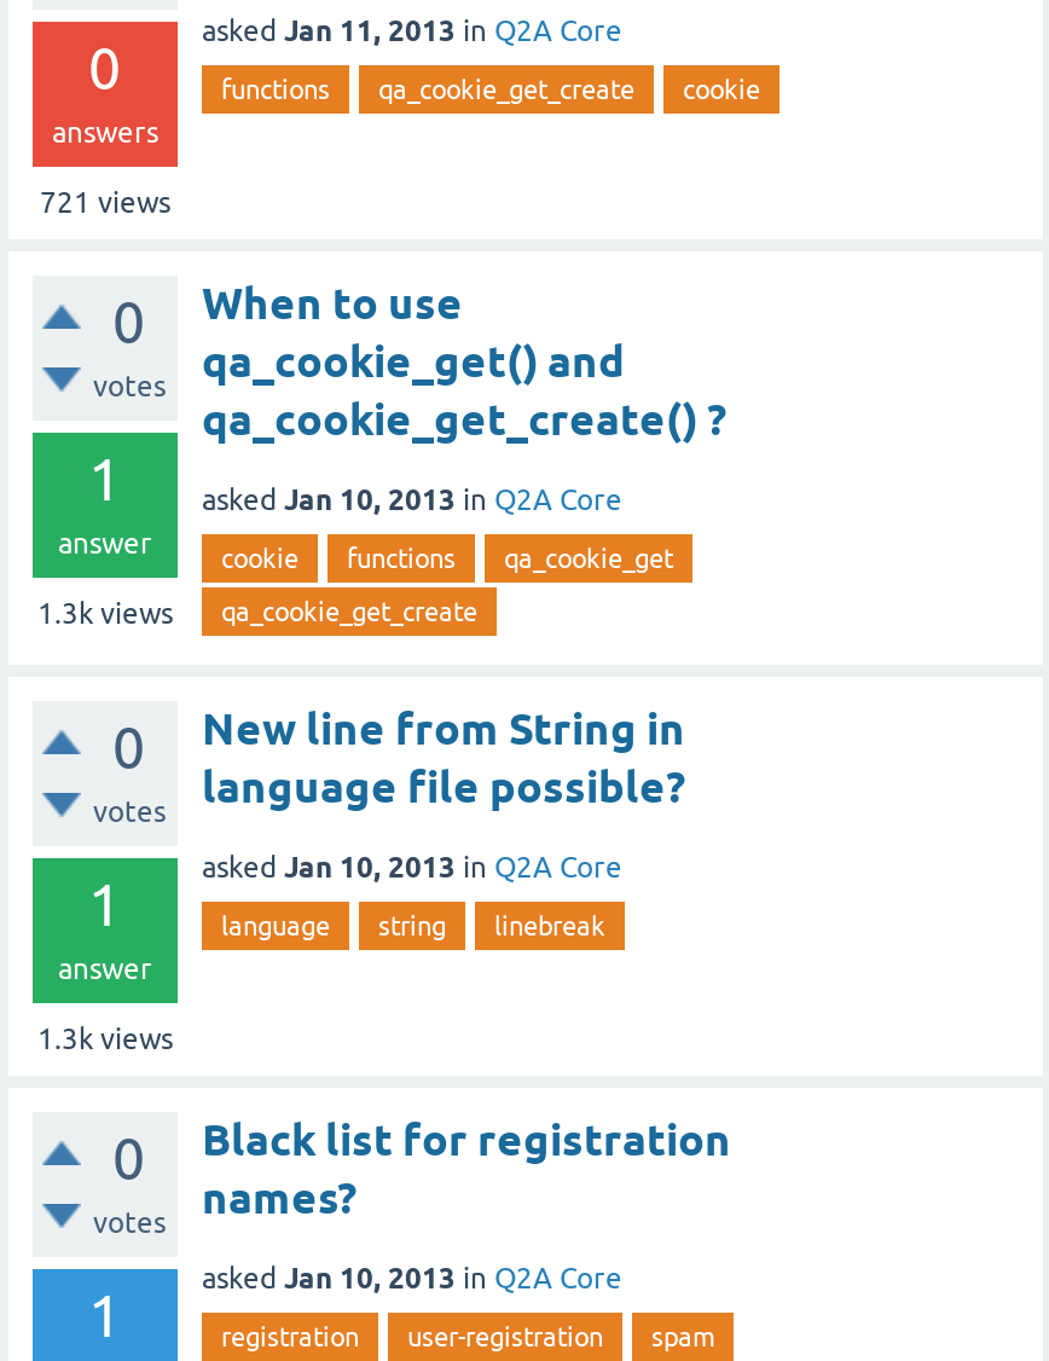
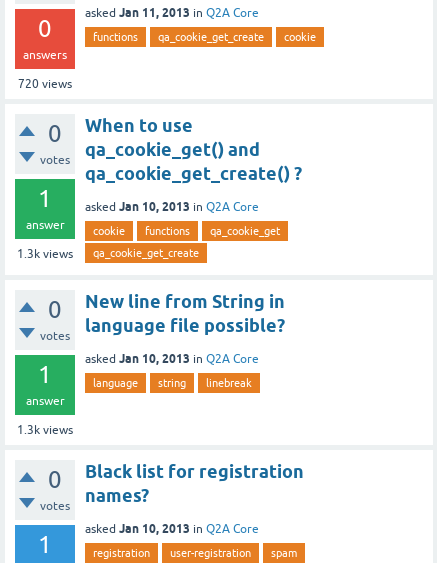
[40,186,170,220] 721 views -> [18,77,72,91] 720 views

